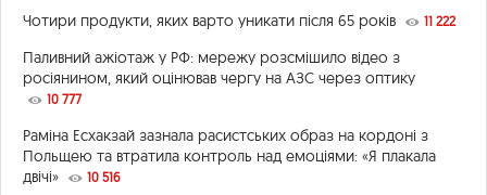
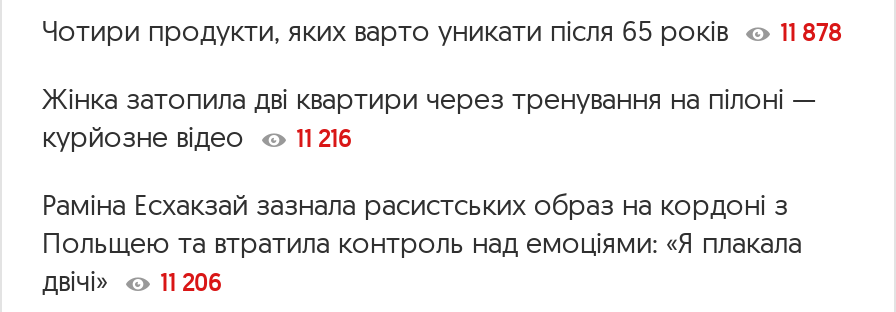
[23,10,455,30] Чотири продукти, яких варто уникати після 65 років 11 222 -> [42,12,842,48] Чотири продукти, яких варто уникати після 65 років 11 878
[23,47,415,107] Паливний ажіотаж у РФ: мережу розсмішило відео з | росіянином, який оцінював чергу на АЗС через оптику | 10 777 -> [42,80,816,154] Жінка затопила дві квартири через тренування на пілоні — | курйозне відео | 11 216
[23,166,121,186] двічі» 10 516 -> [42,262,222,298] двічі» 11 206

